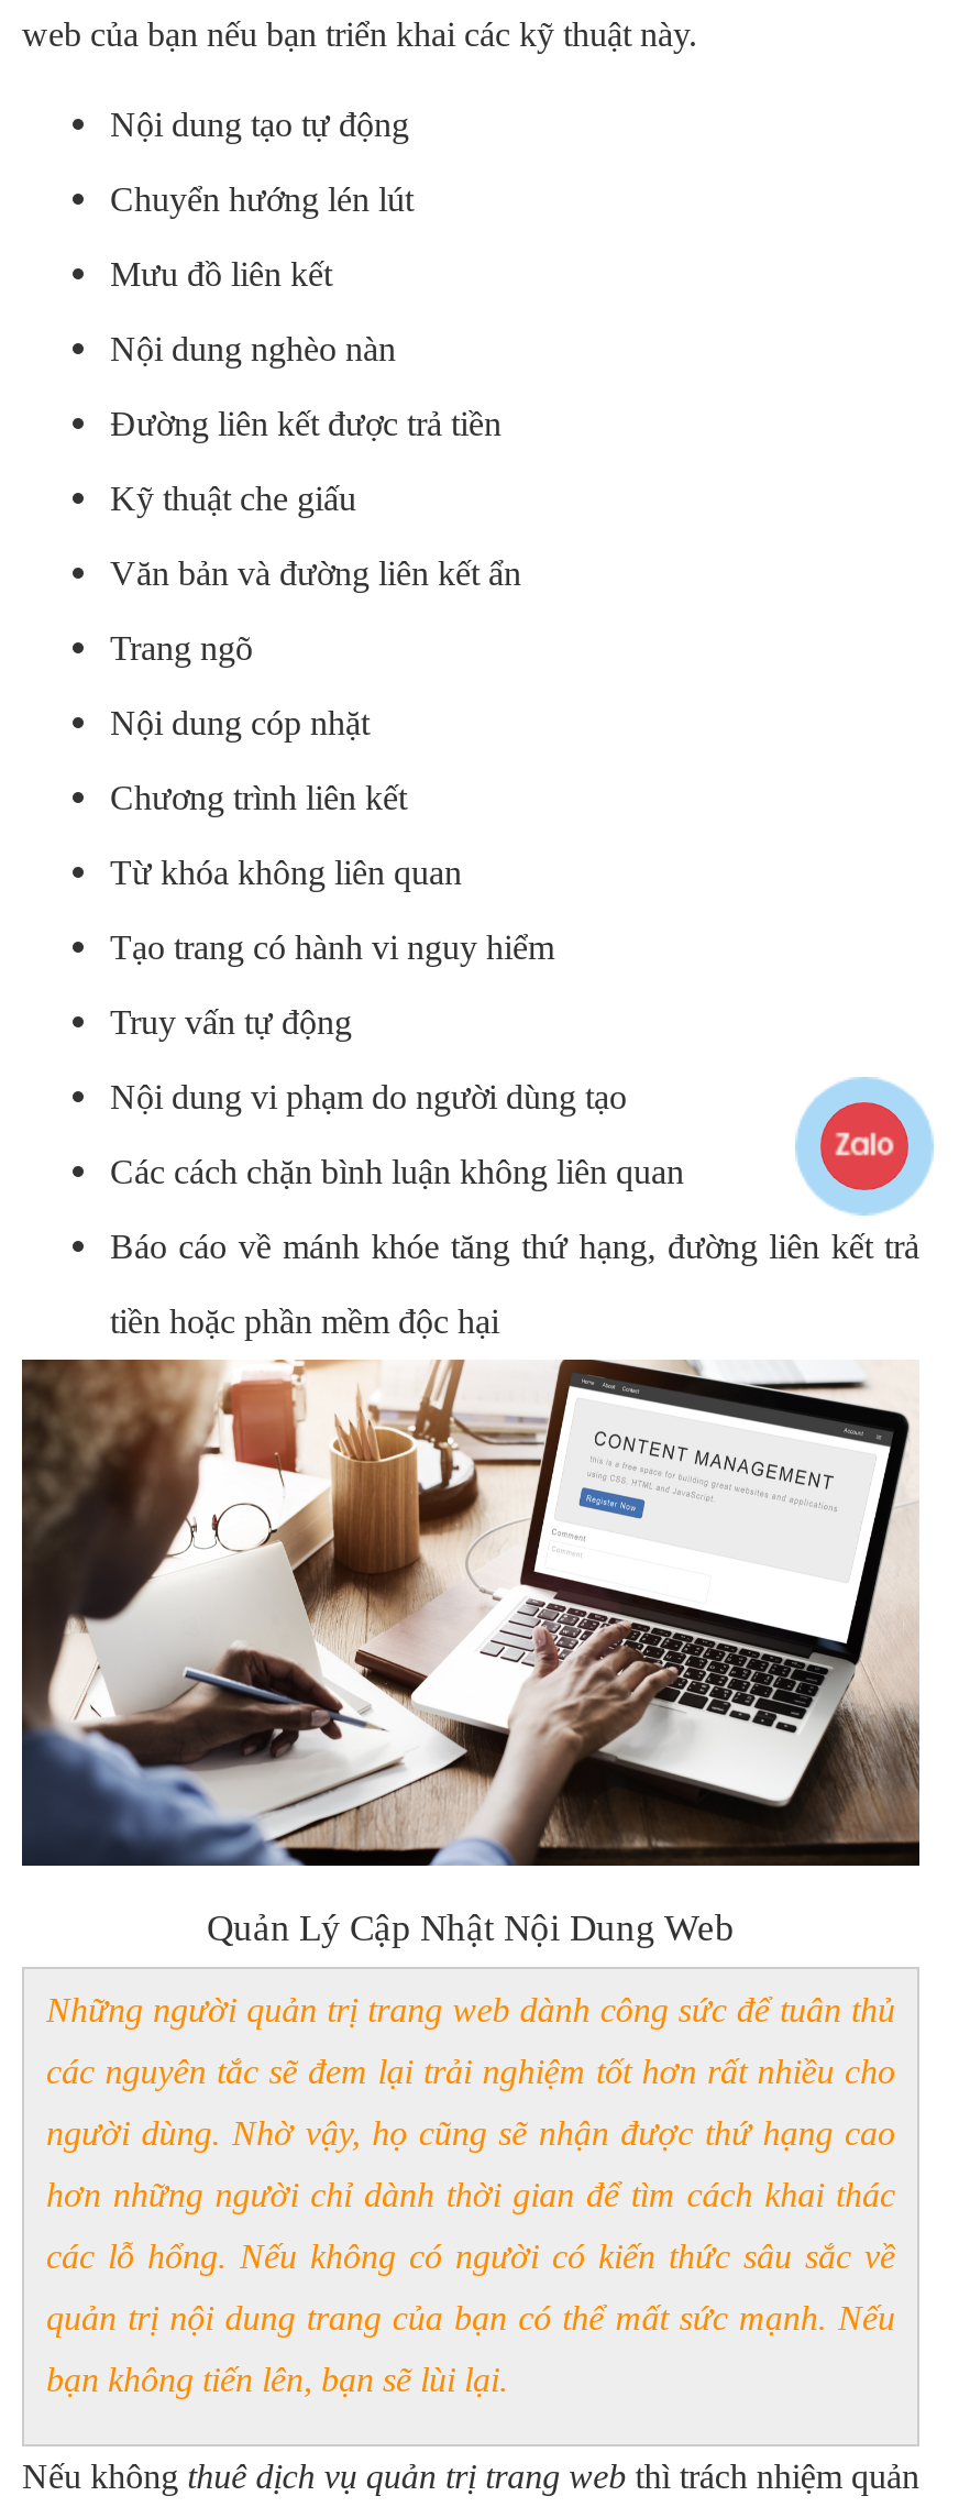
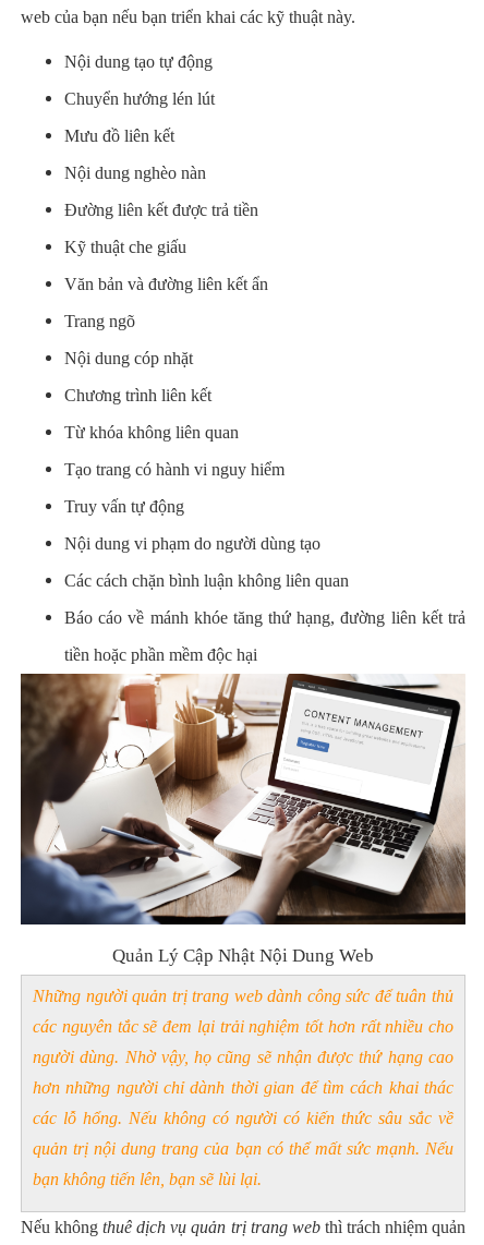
[794,1076,935,1217] [image] -> none

